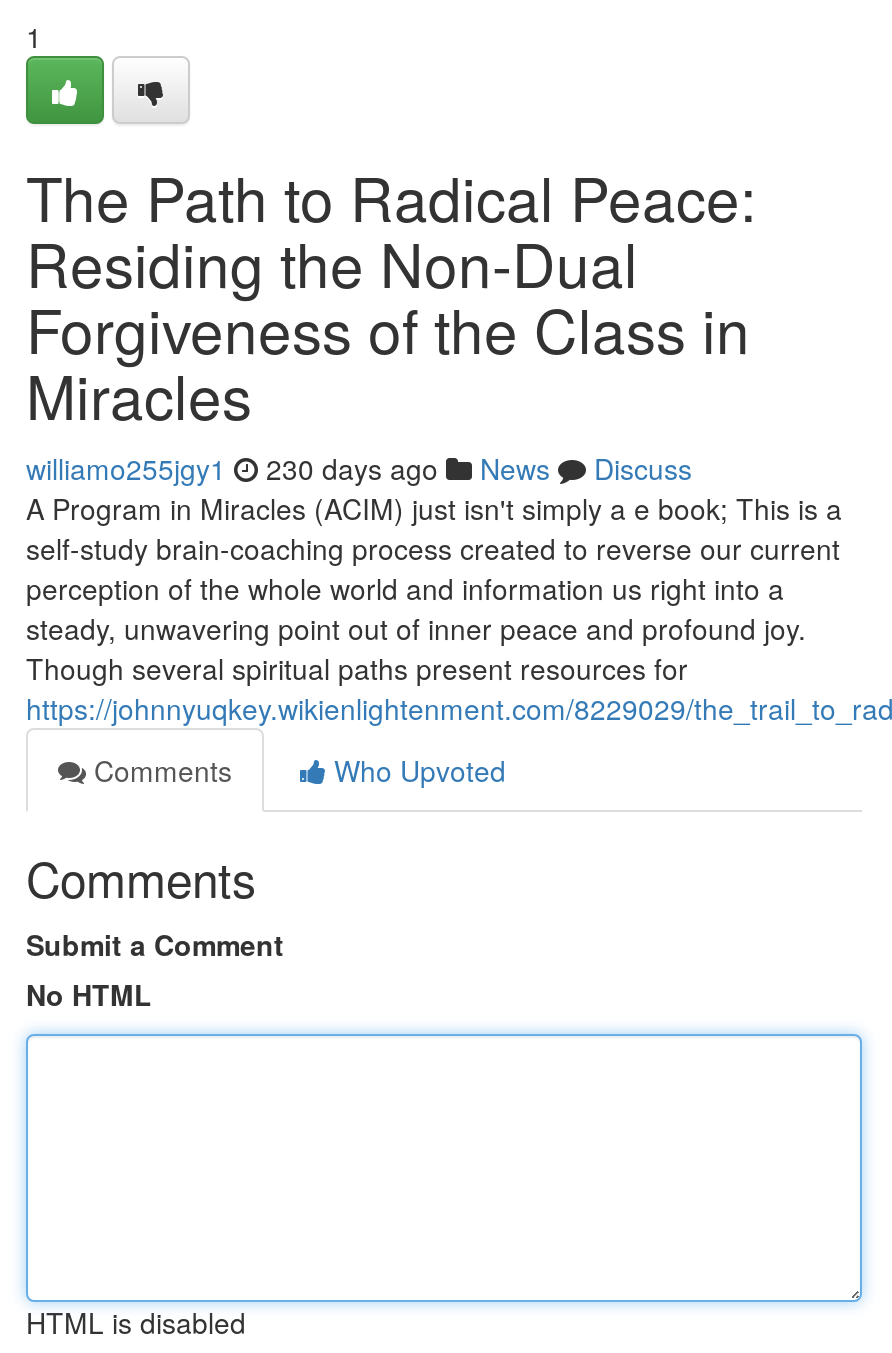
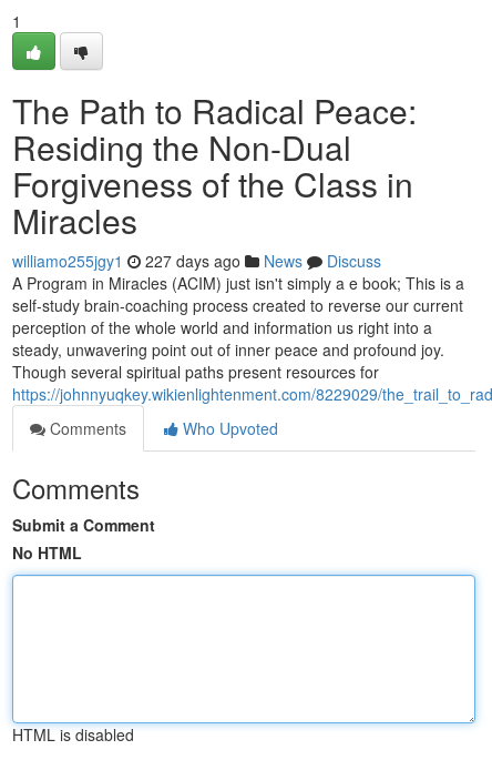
[26,448,692,488] williamo255jgy1 230 days ago News Discuss -> [12,250,381,272] williamo255jgy1 227 days ago News Discuss

